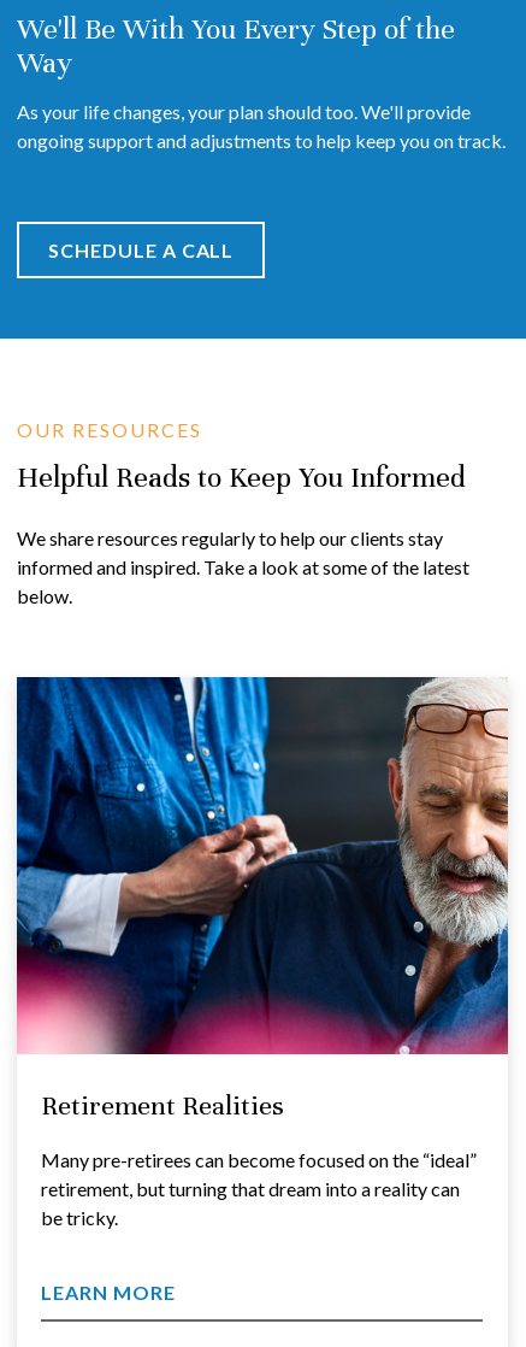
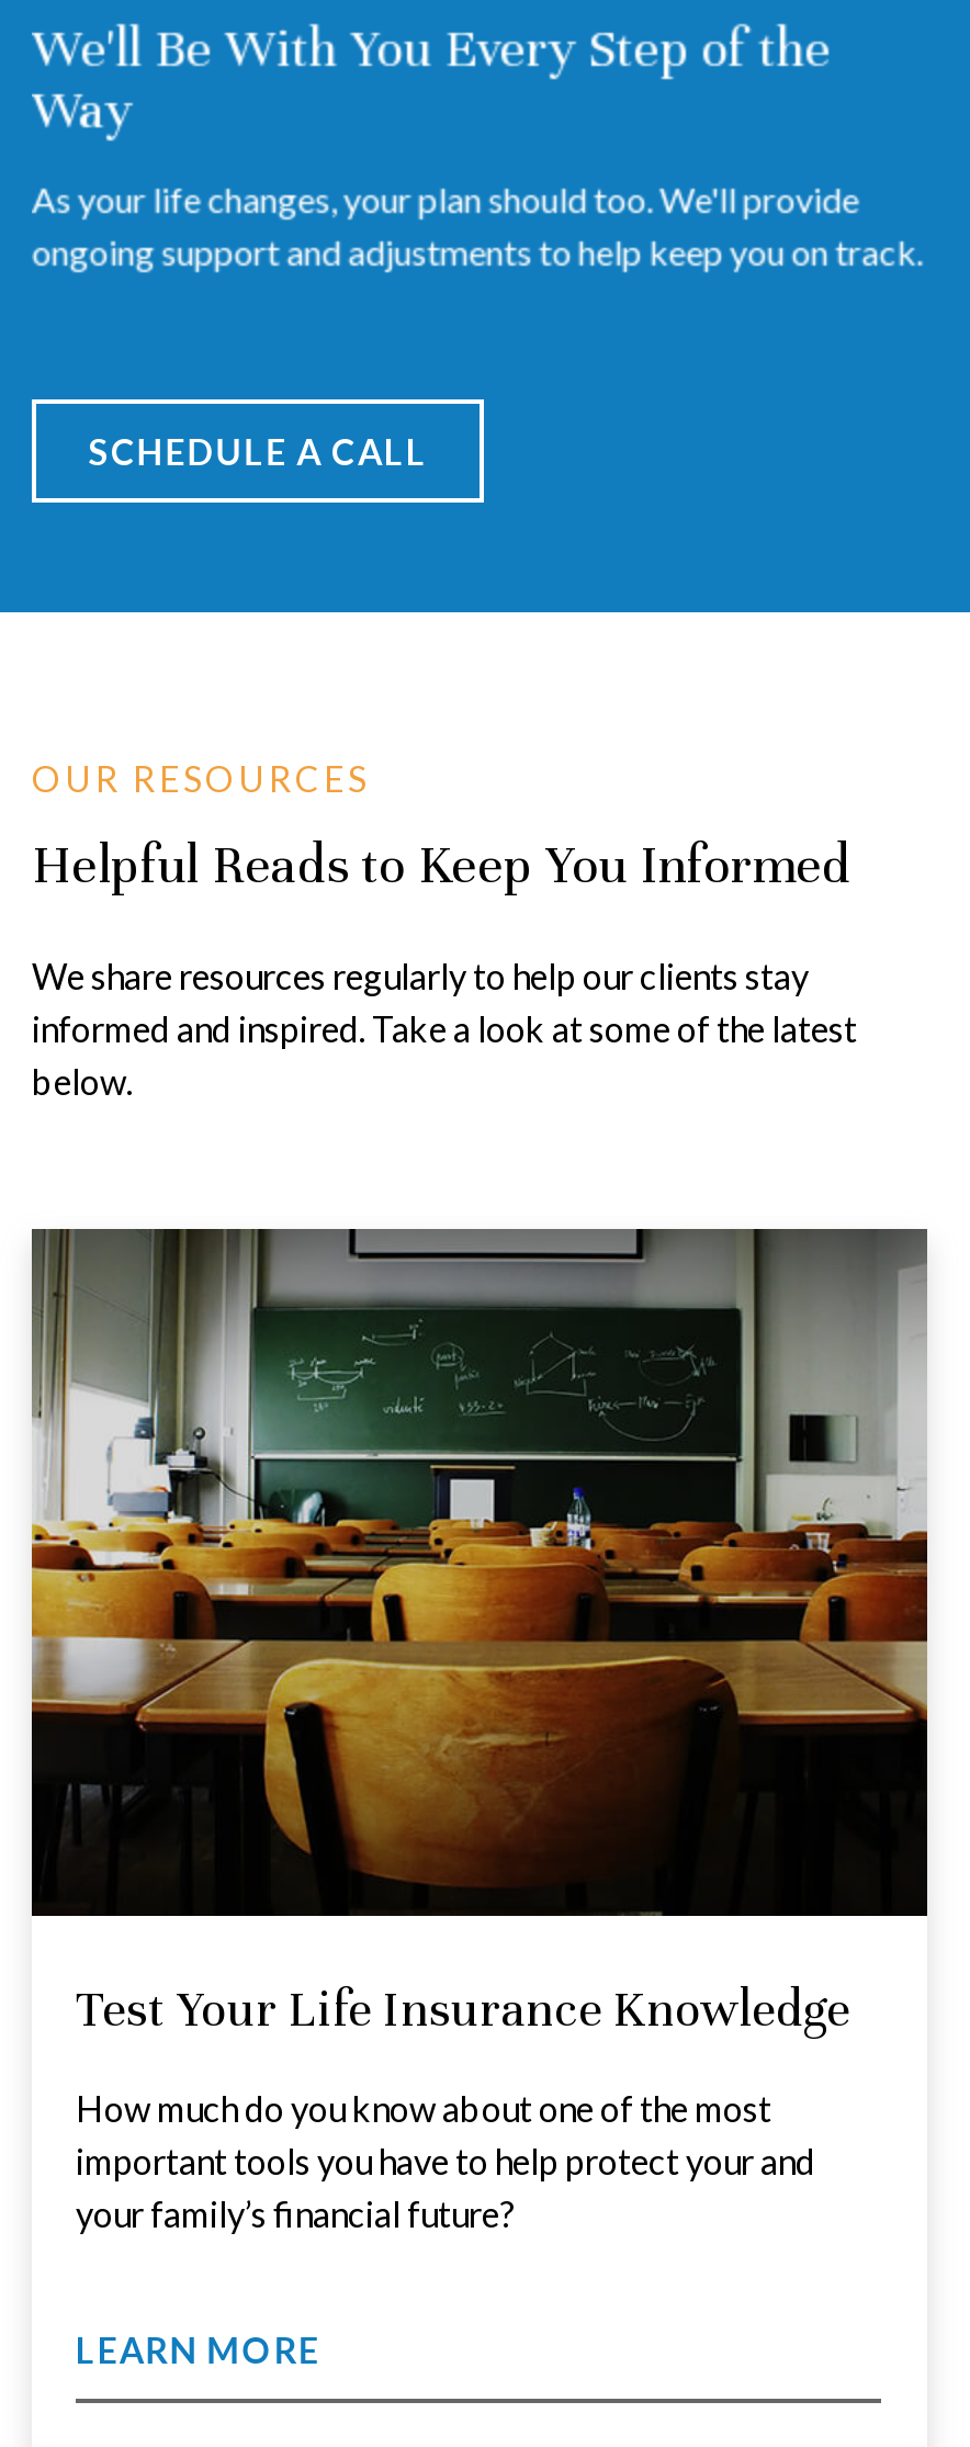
[16,676,509,1121] [image] | Retirement Realities -> [30,1227,929,2038] [image] | Test Your Life Insurance Knowledge
[41,1148,477,1229] Many pre-retirees can become focused on the “ideal” | retirement, but turning that dream into a reality can | be tricky. -> [76,2087,815,2234] How much do you know about one of the most | important tools you have to help protect your and | your family’s financial future?

